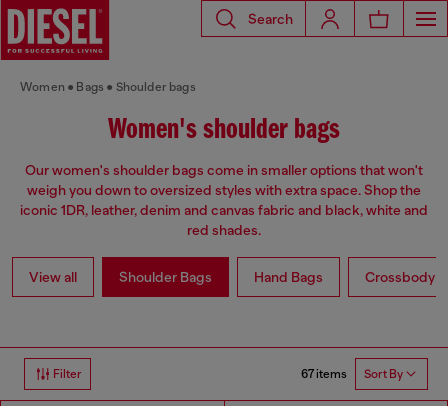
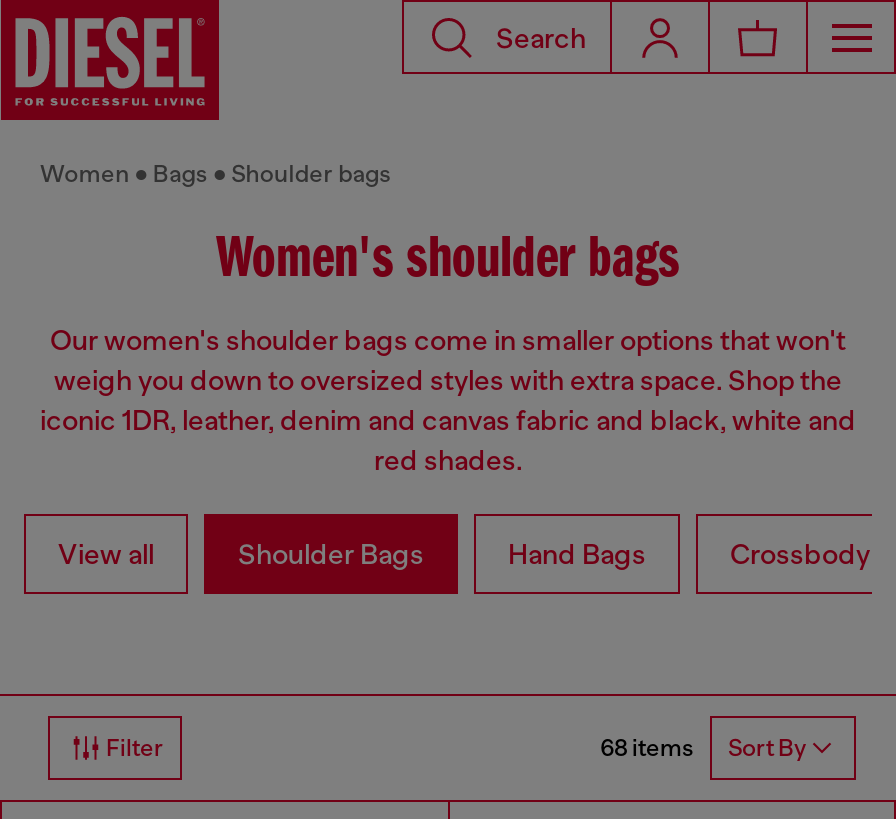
[301,367,403,381] 67 items Sort By -> [600,734,806,763] 68 items Sort By

